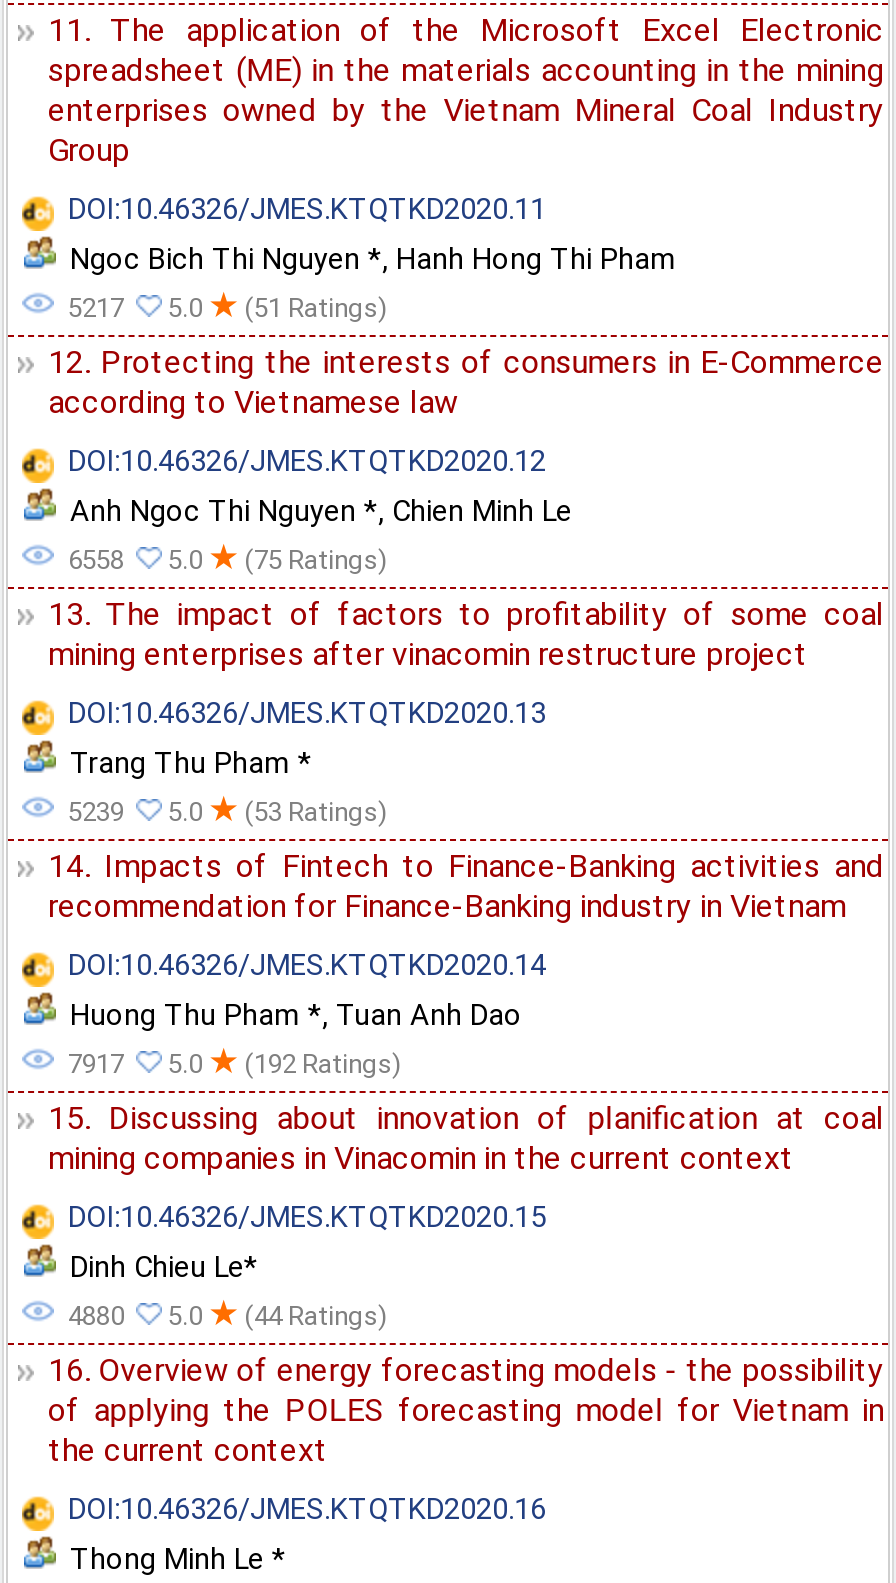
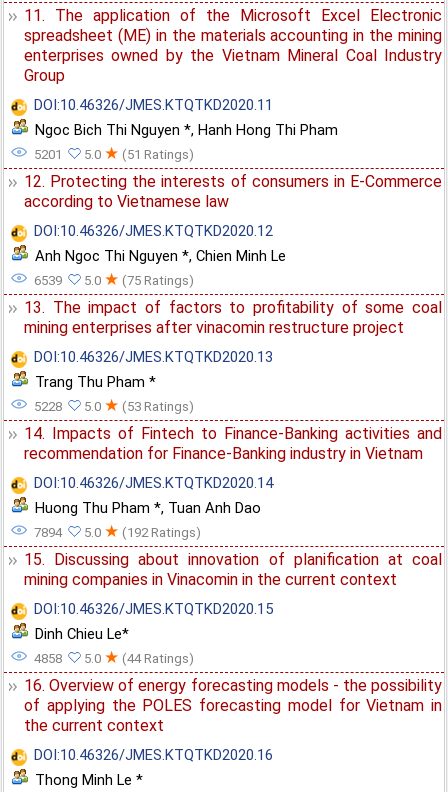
[68,293,124,323] 5217 -> [34,147,62,162] 5201
[68,545,124,575] 6558 -> [34,273,62,288] 6539
[68,797,124,827] 5239 -> [34,399,62,414] 5228
[68,1049,124,1079] 7917 -> [34,525,62,540] 7894
[68,1301,124,1331] 4880 -> [34,651,62,666] 4858

